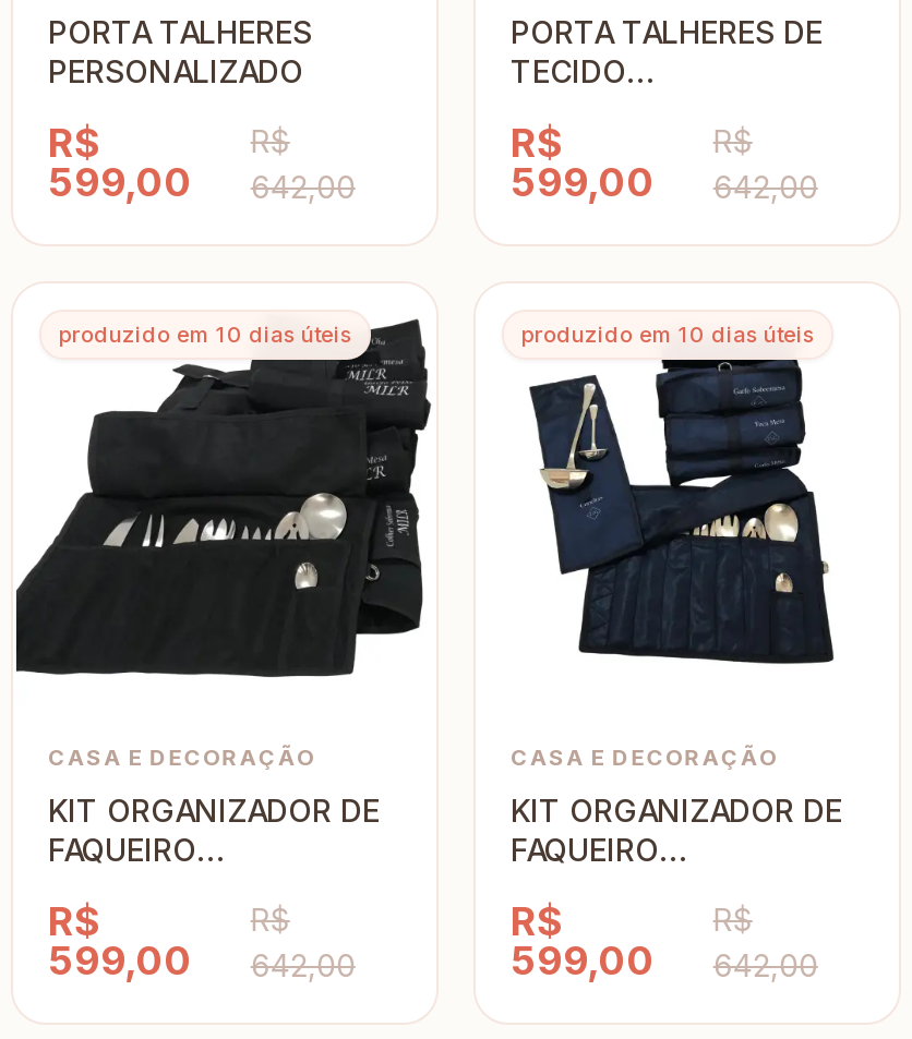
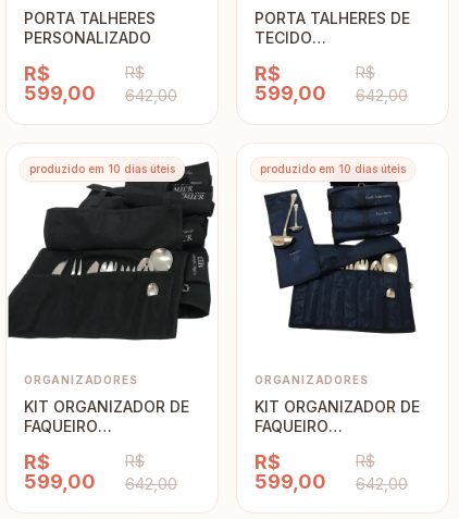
[48,743,316,769] CASA E DECORAÇÃO -> [24,373,137,386] ORGANIZADORES
[511,743,778,769] CASA E DECORAÇÃO -> [255,373,368,386] ORGANIZADORES

